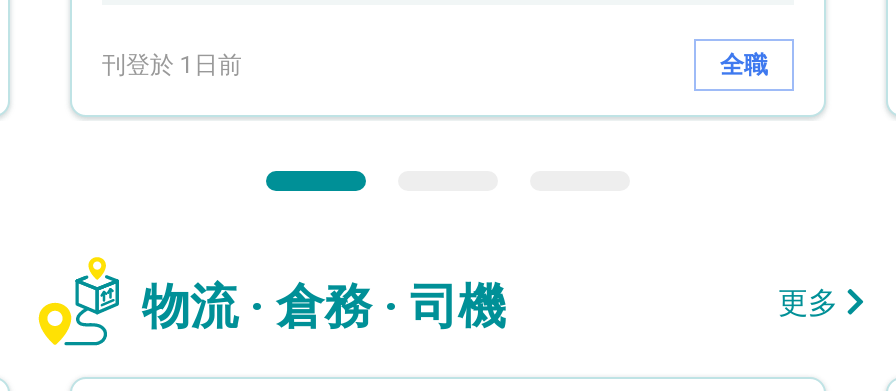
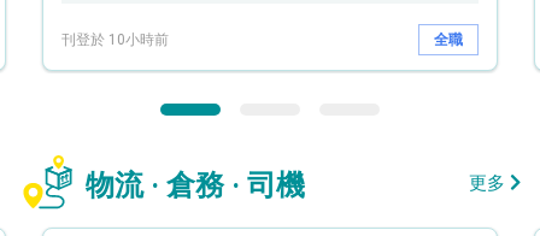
[102,50,242,78] 刊登於 1日前 -> [61,31,169,48] 刊登於 10小時前

